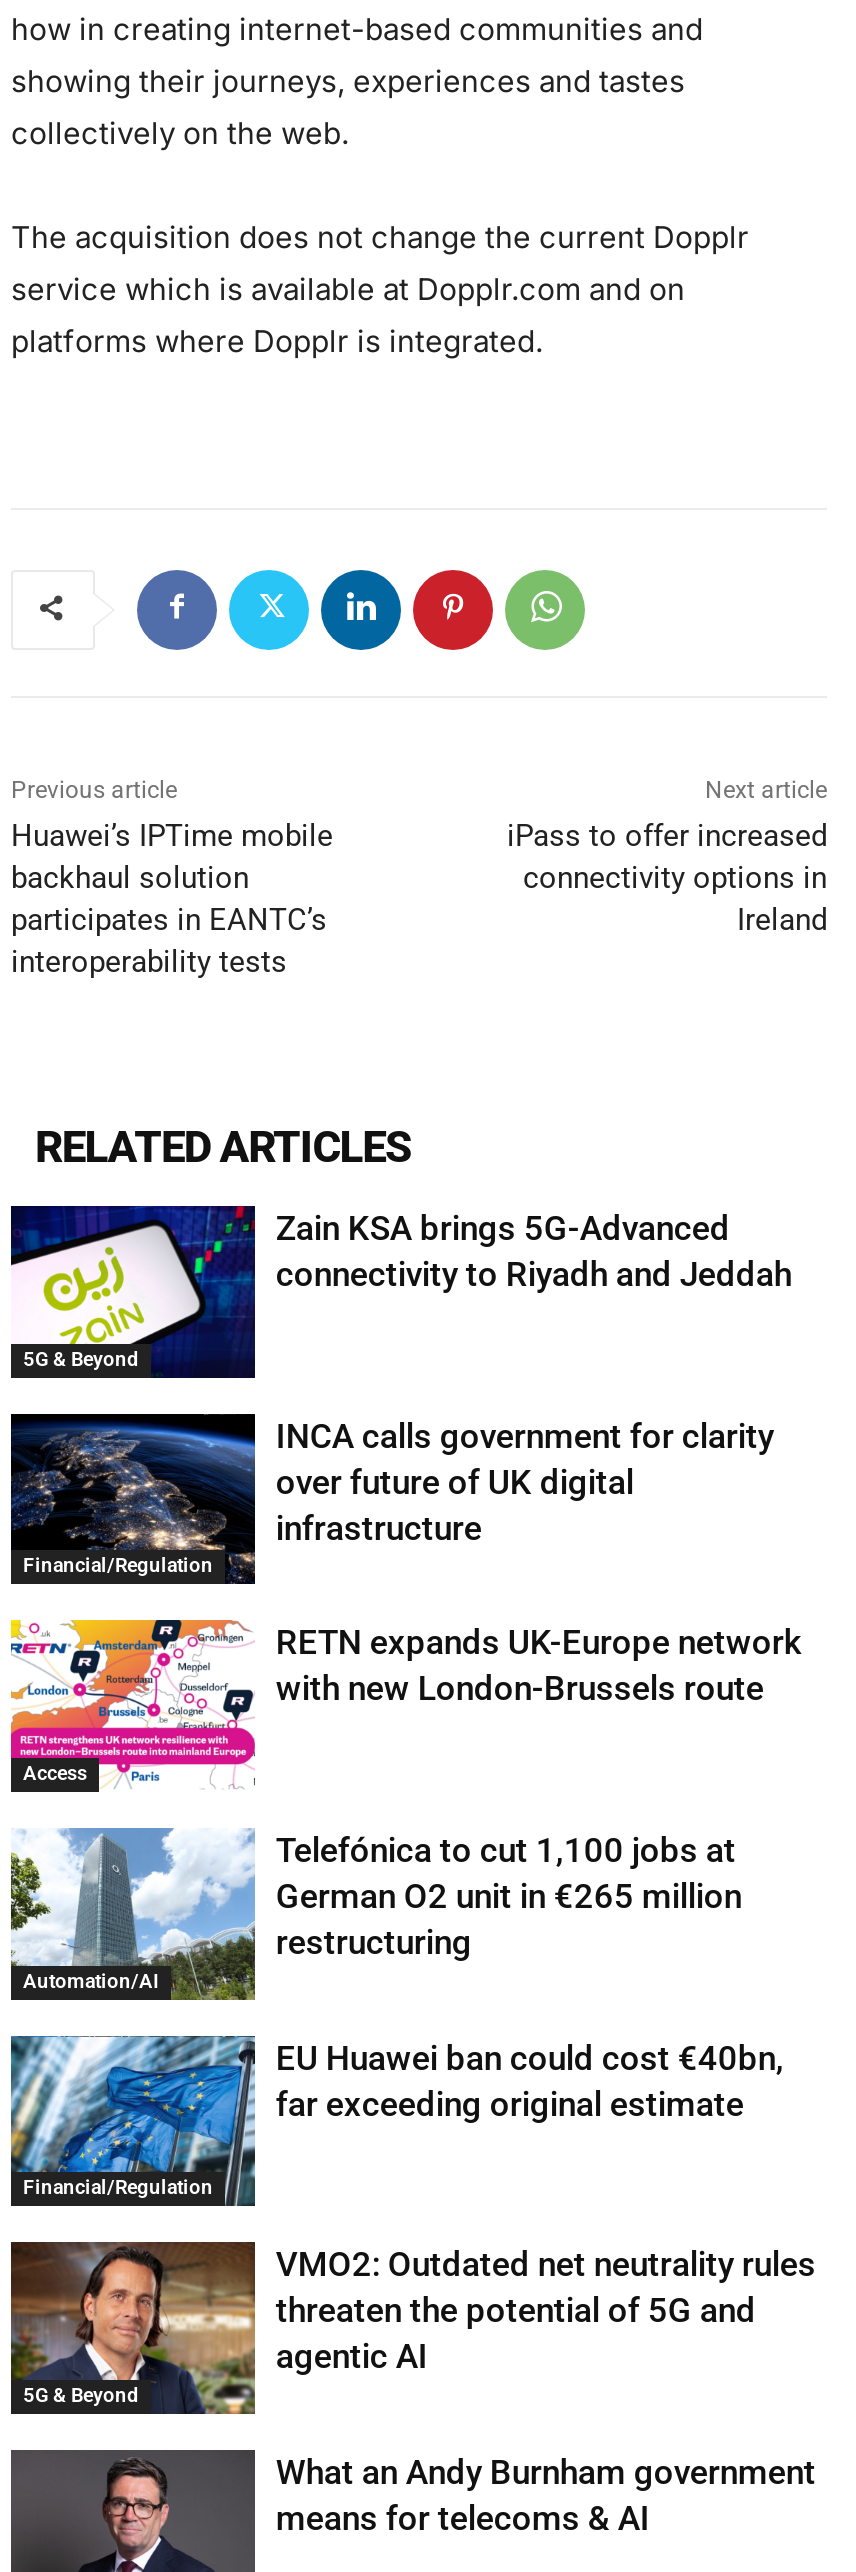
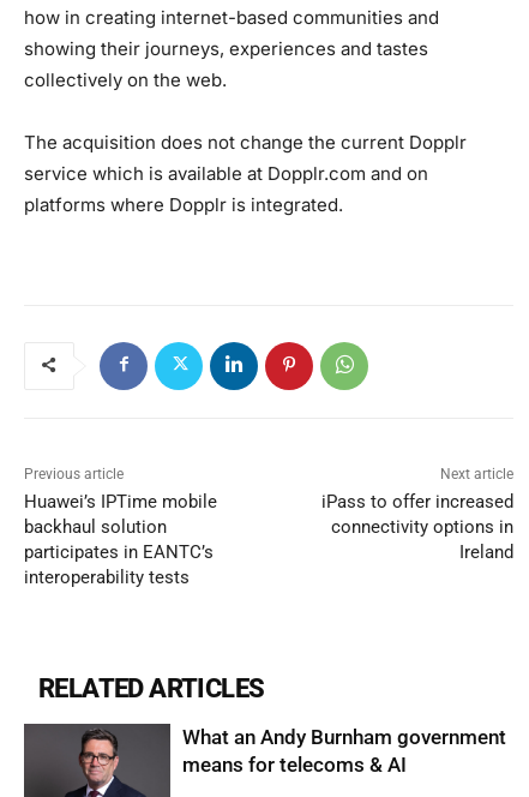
[11,1206,255,1380] [image] | 5G & Beyond -> none
[276,1208,792,1294] Zain KSA brings 5G-Advanced | connectivity to Riyadh and Jeddah -> none
[11,1412,253,1586] [image] | Financial/Regulation -> none
[276,1415,774,1547] INCA calls government for clarity | over future of UK digital | infrastructure -> none
[9,1618,257,1788] [image] | Access -> none
[276,1622,802,1708] RETN expands UK-Europe network | with new London-Brussels route -> none
[9,1814,255,2002] [image] | Automation/AI -> none
[276,1830,742,1962] Telefónica to cut 1,100 jobs at | German O2 unit in €265 million | restructuring -> none
[9,2034,257,2208] [image] | Financial/Regulation -> none
[276,2037,784,2123] EU Huawei ban could cost €40bn, | far exceeding original estimate -> none
[11,2240,255,2416] [image] | 5G & Beyond -> none
[276,2244,816,2376] VMO2: Outdated net neutrality rules | threaten the potential of 5G and | agentic AI -> none

